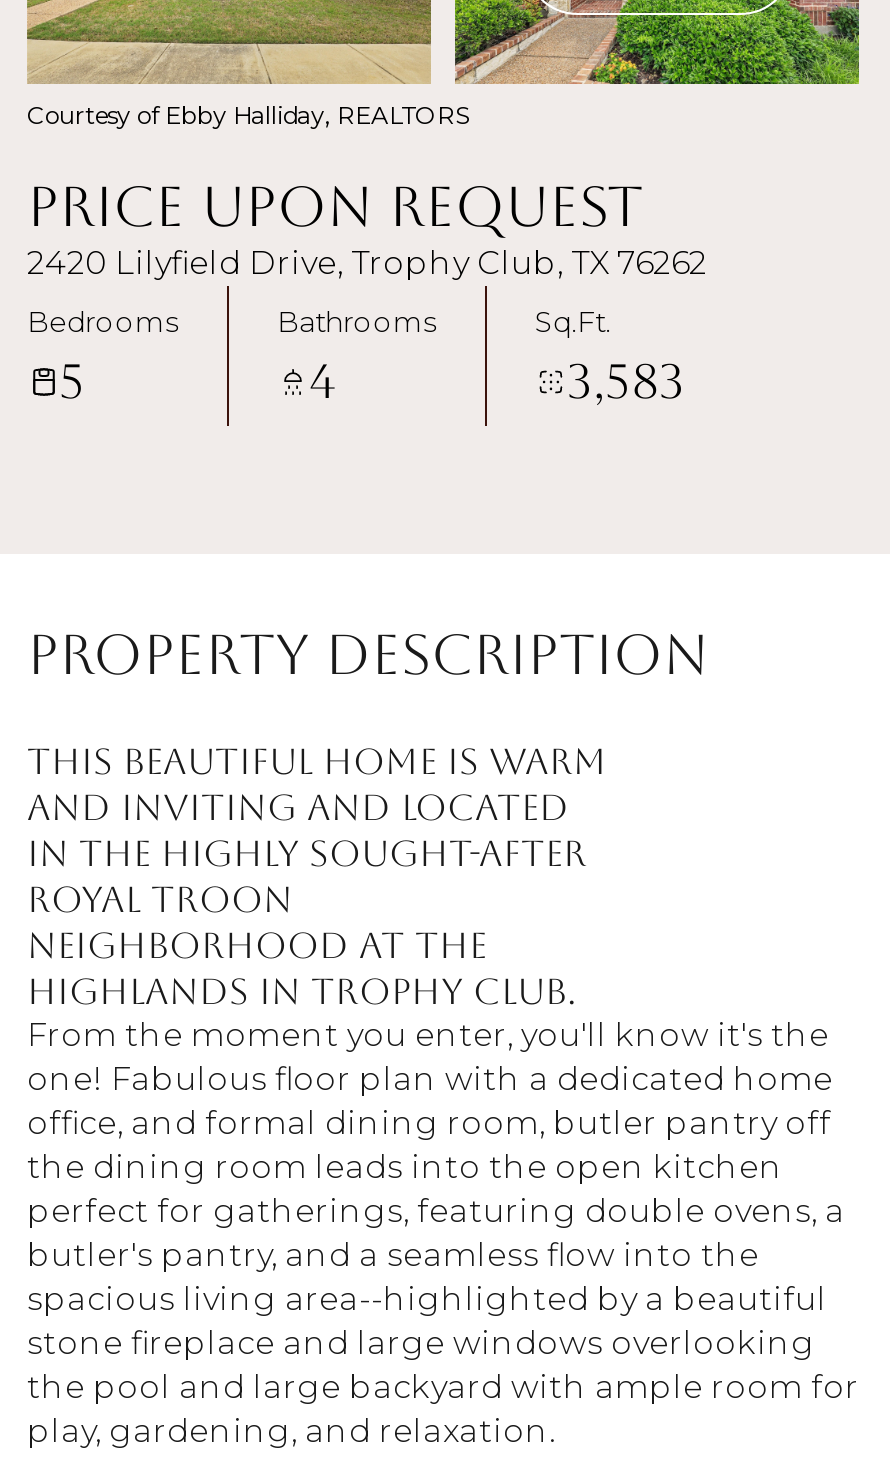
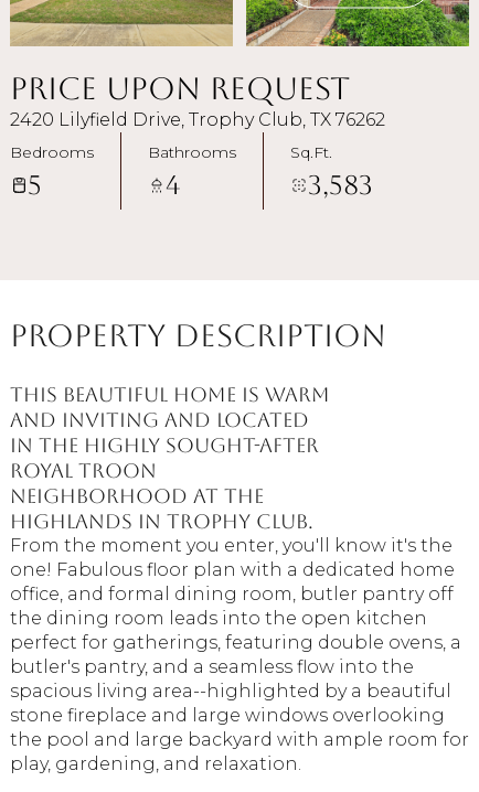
[27,100,469,130] Courtesy of Ebby Halliday, REALTORS -> none

